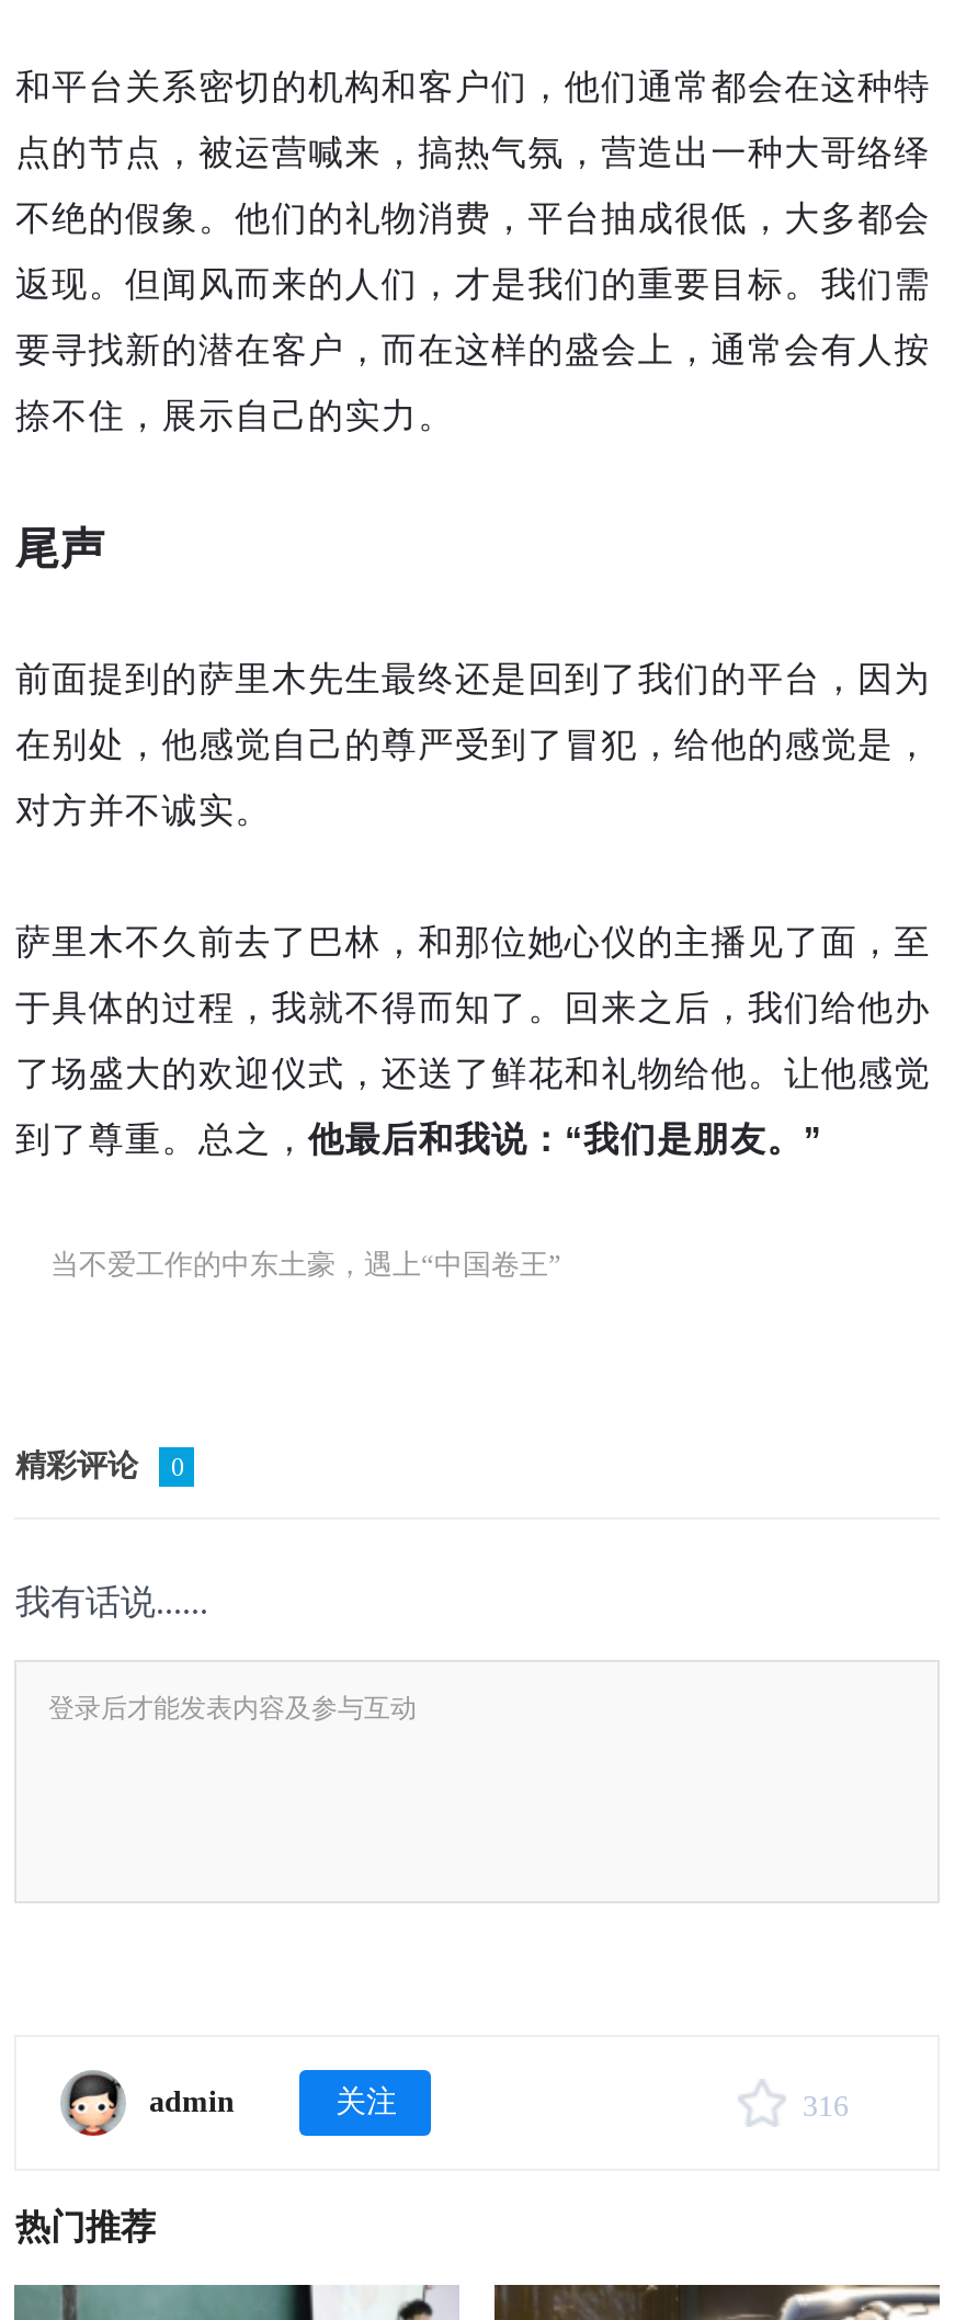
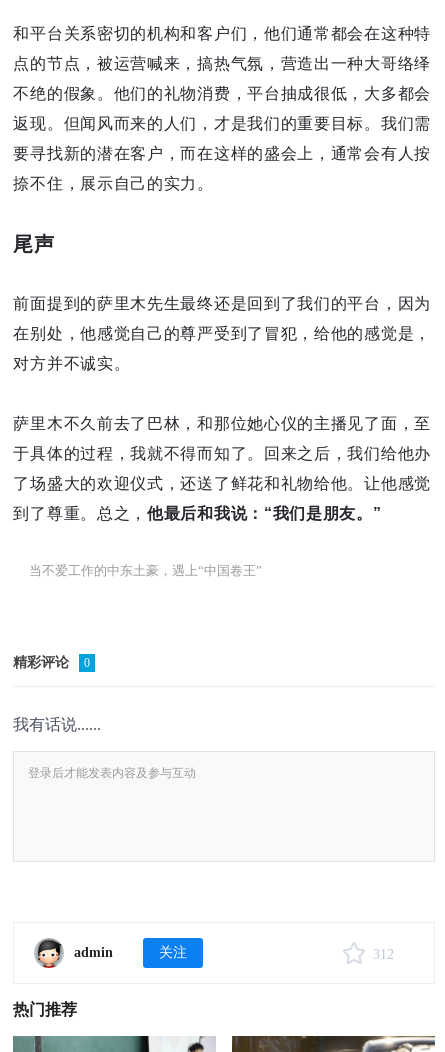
[803,2090,849,2123] 316 -> [372,947,393,962] 312

